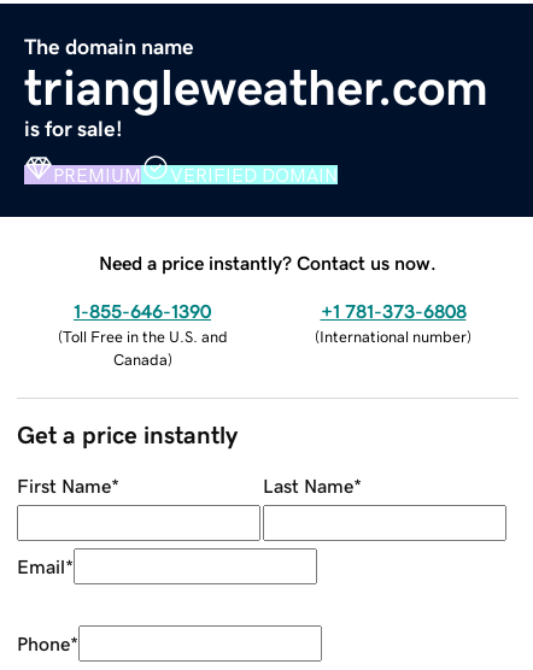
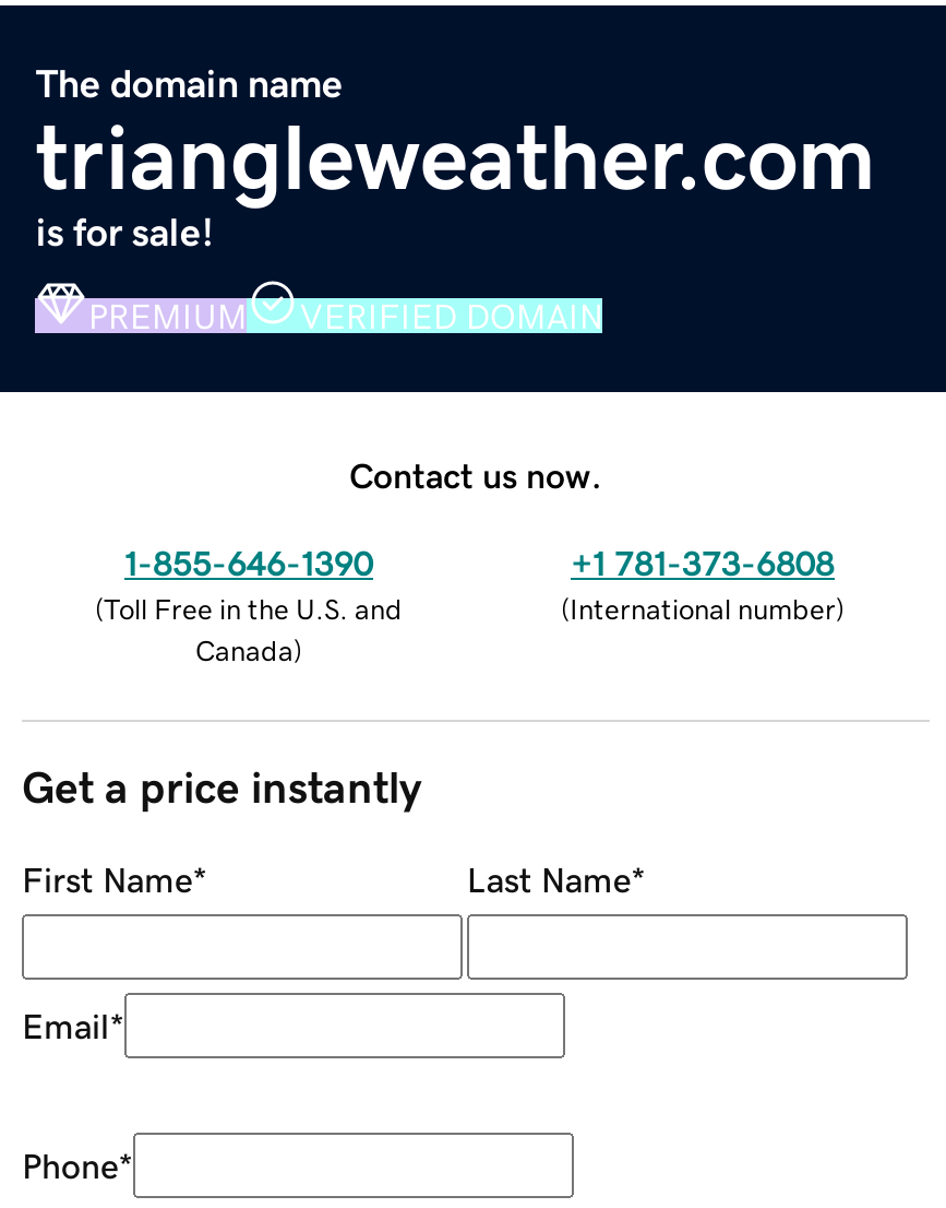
[99,253,437,272] Need a price instantly? Contact us now. -> [349,457,602,492] Contact us now.

